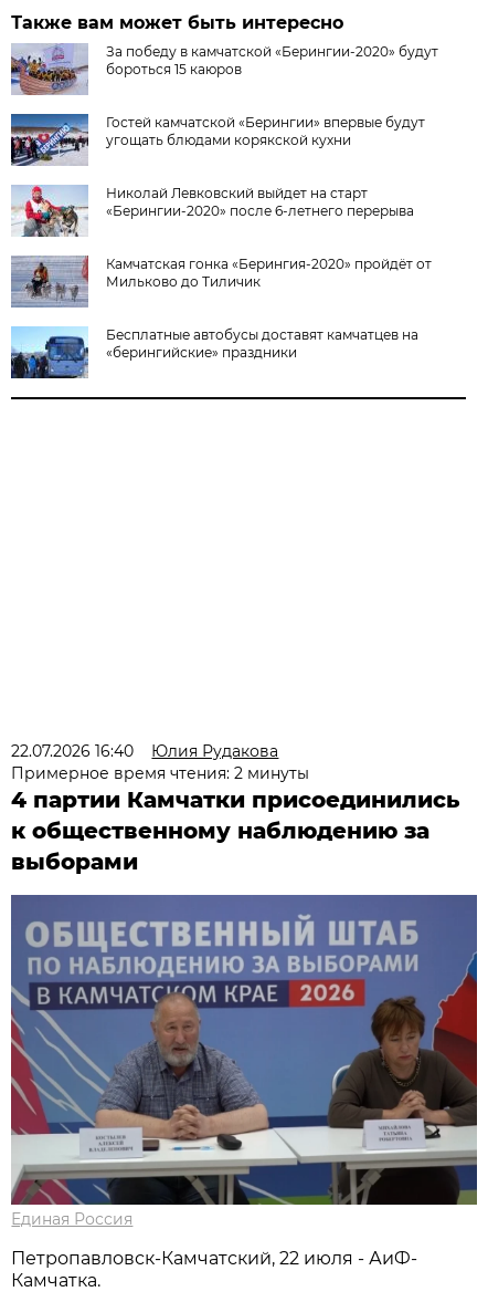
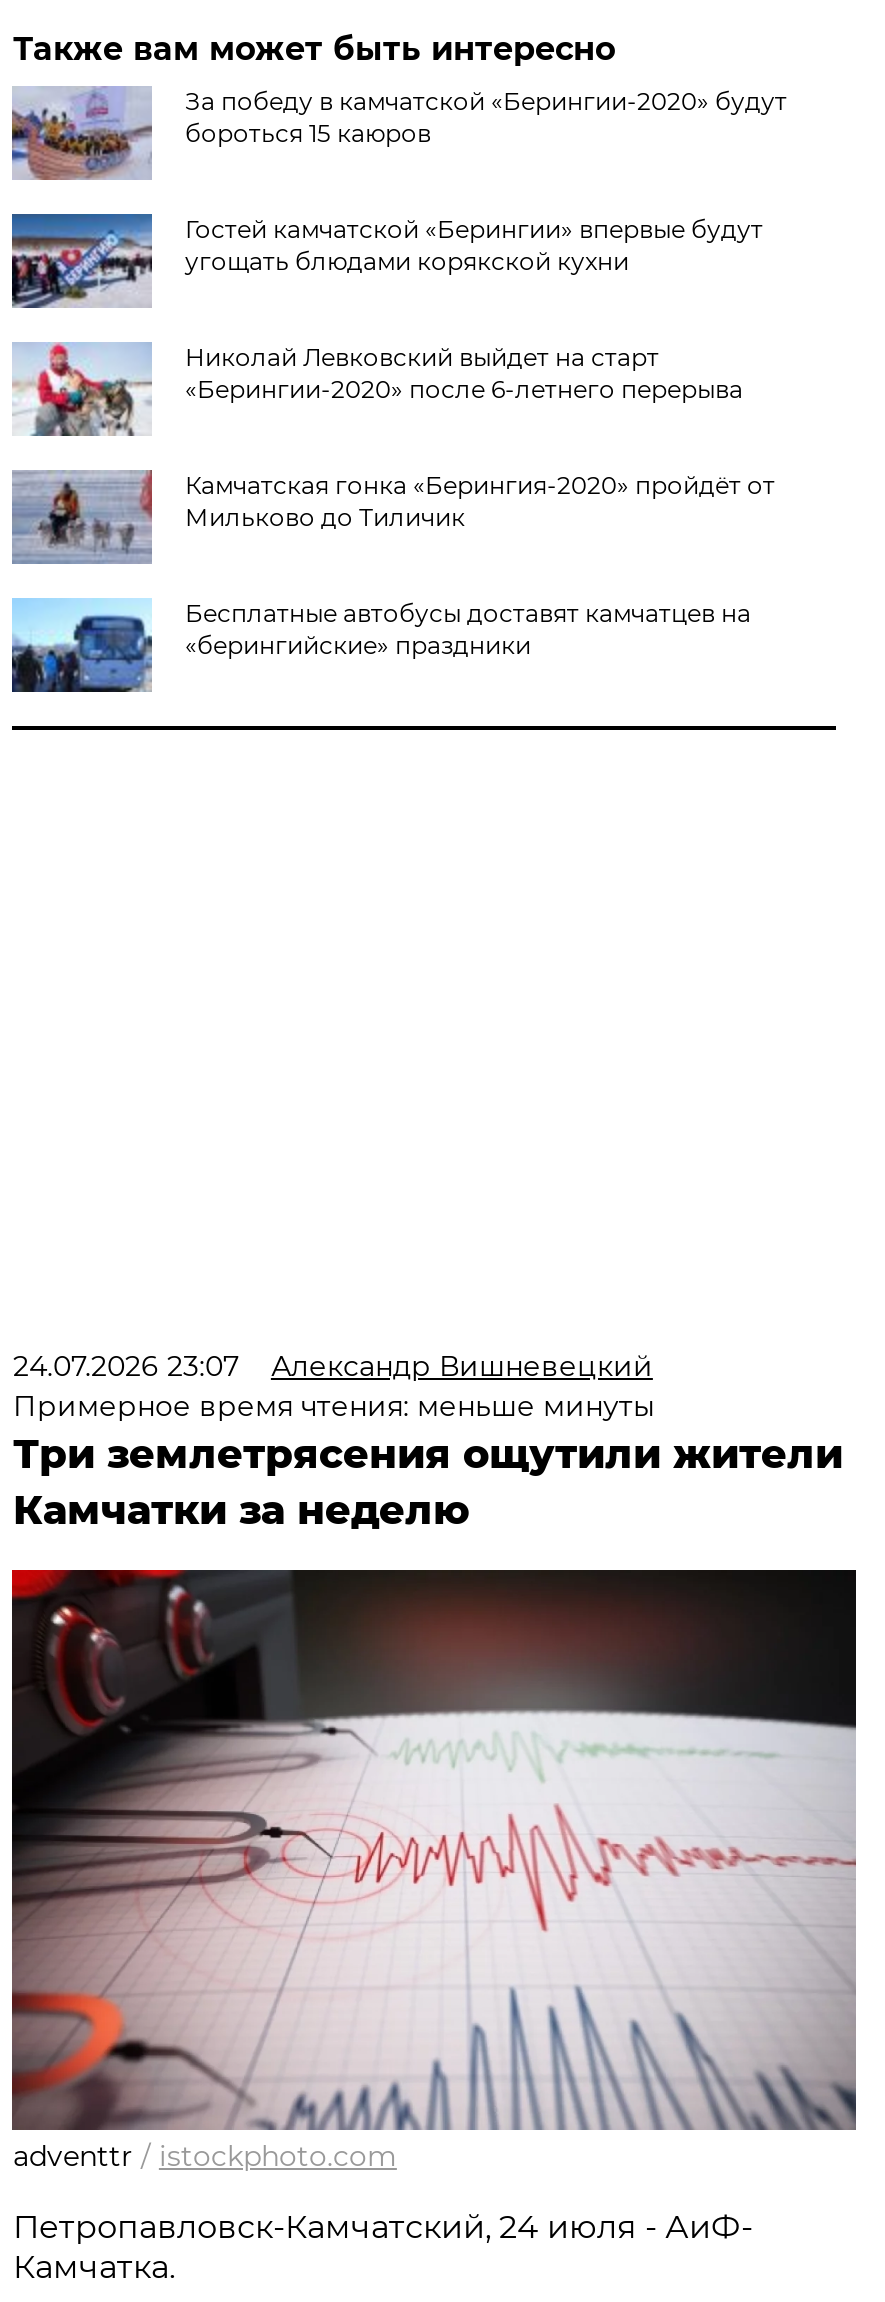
[11,741,460,875] 22.07.2026 16:40 | Юлия Рудакова | Примерное время чтения: 2 минуты | 4 партии Камчатки присоединились | к общественному наблюдению за | выборами -> [13,1348,843,1534] 24.07.2026 23:07 | Александр Вишневецкий | Примерное время чтения: меньше минуты | Три землетрясения ощутили жители | Камчатки за неделю
[10,894,478,1229] [image] | Единая Россия -> [10,1568,858,2174] [image] | adventtr / istockphoto.com
[11,1248,418,1269] Петропавловск-Камчатский, 22 июля - АиФ- -> [13,2208,753,2246] Петропавловск-Камчатский, 24 июля - АиФ-

